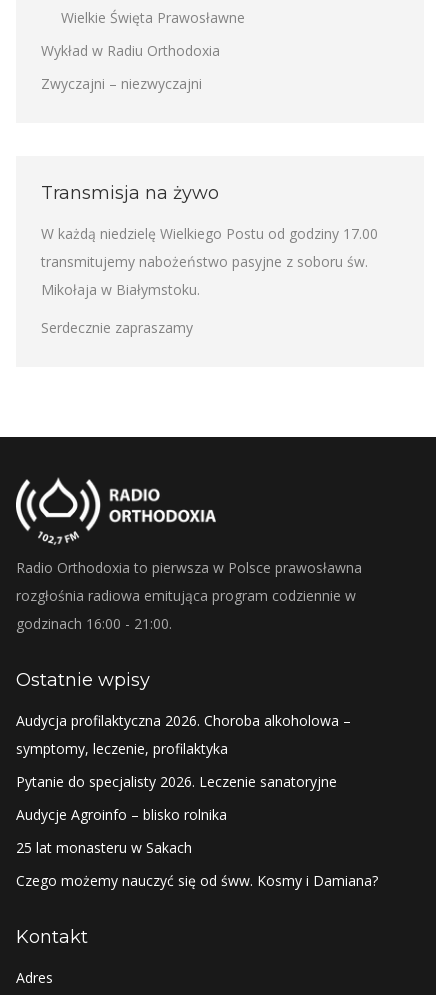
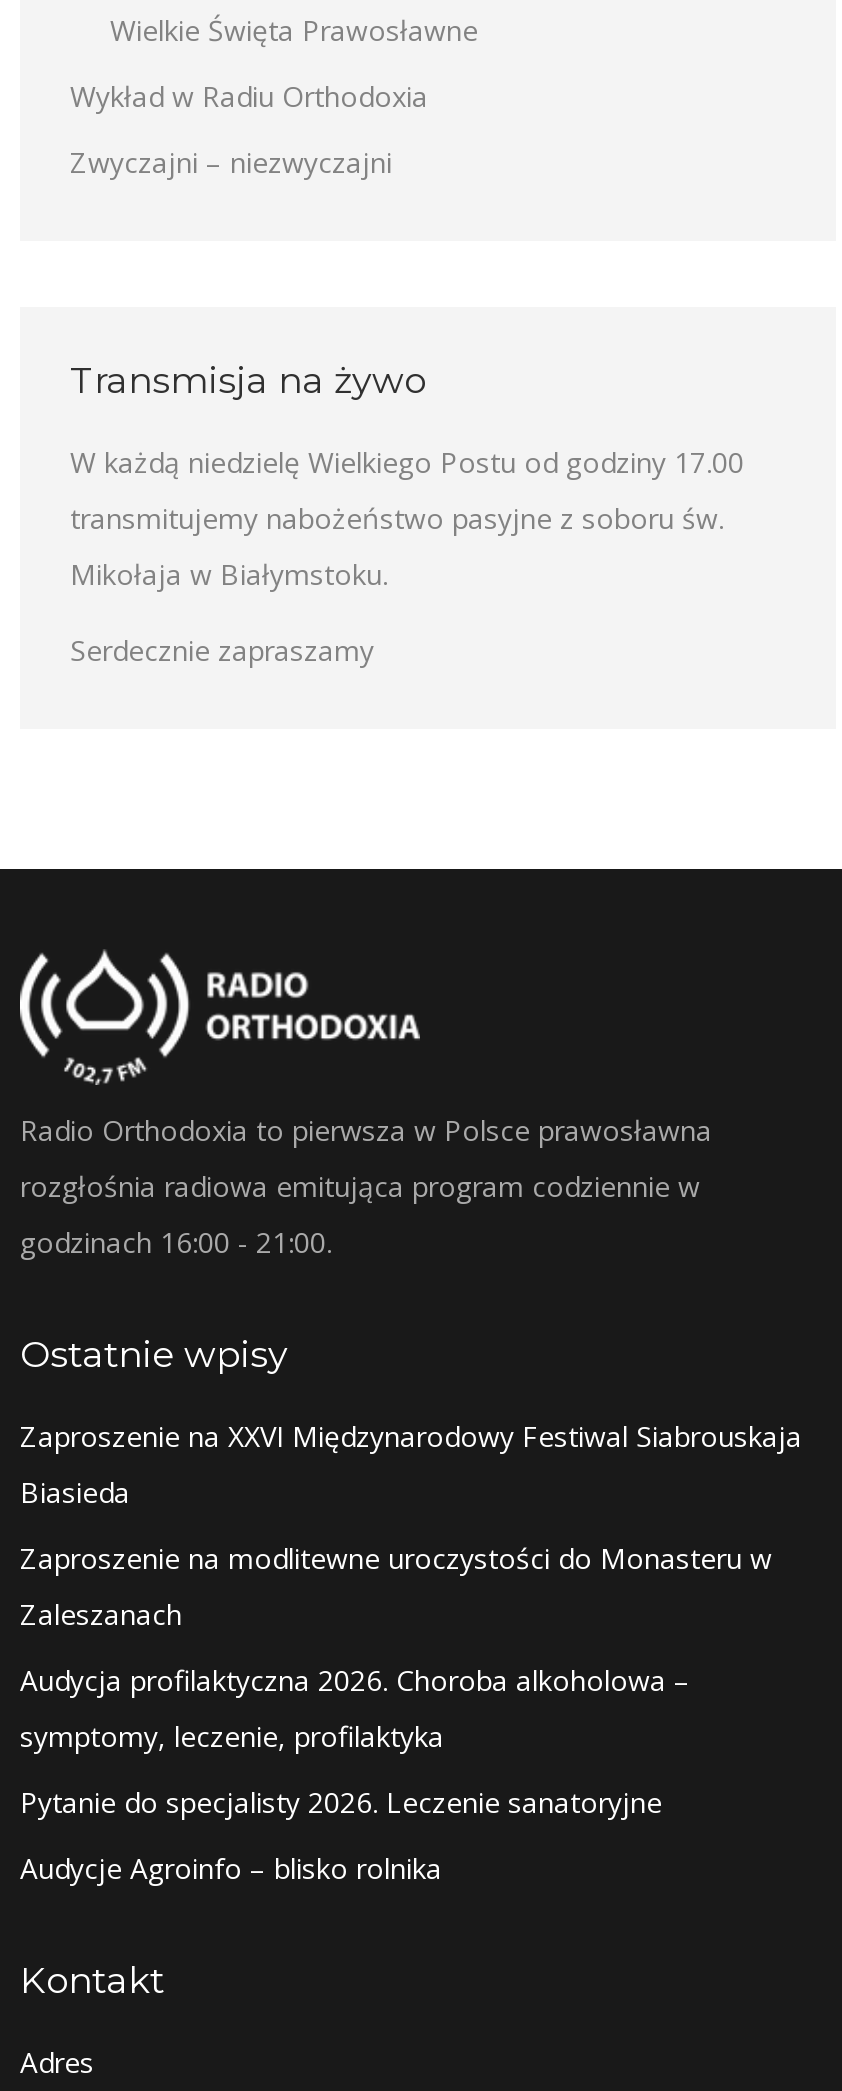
none -> [20,1416,802,1632] Zaproszenie na XXVI Międzynarodowy Festiwal Siabrouskaja | Biasieda | Zaproszenie na modlitewne uroczystości do Monasteru w | Zaleszanach
moved [16,710,351,823] -> [20,1660,690,1886]: Audycja profilaktyczna 2026. Choroba alkoholowa – | symptomy, leczenie, profilaktyka | Pytanie do specjalisty 2026. Leczenie sanatoryjne | Audycje Agroinfo – blisko rolnika
[16,837,378,889] 25 lat monasteru w Sakach | Czego możemy nauczyć się od śww. Kosmy i Damiana? -> none

